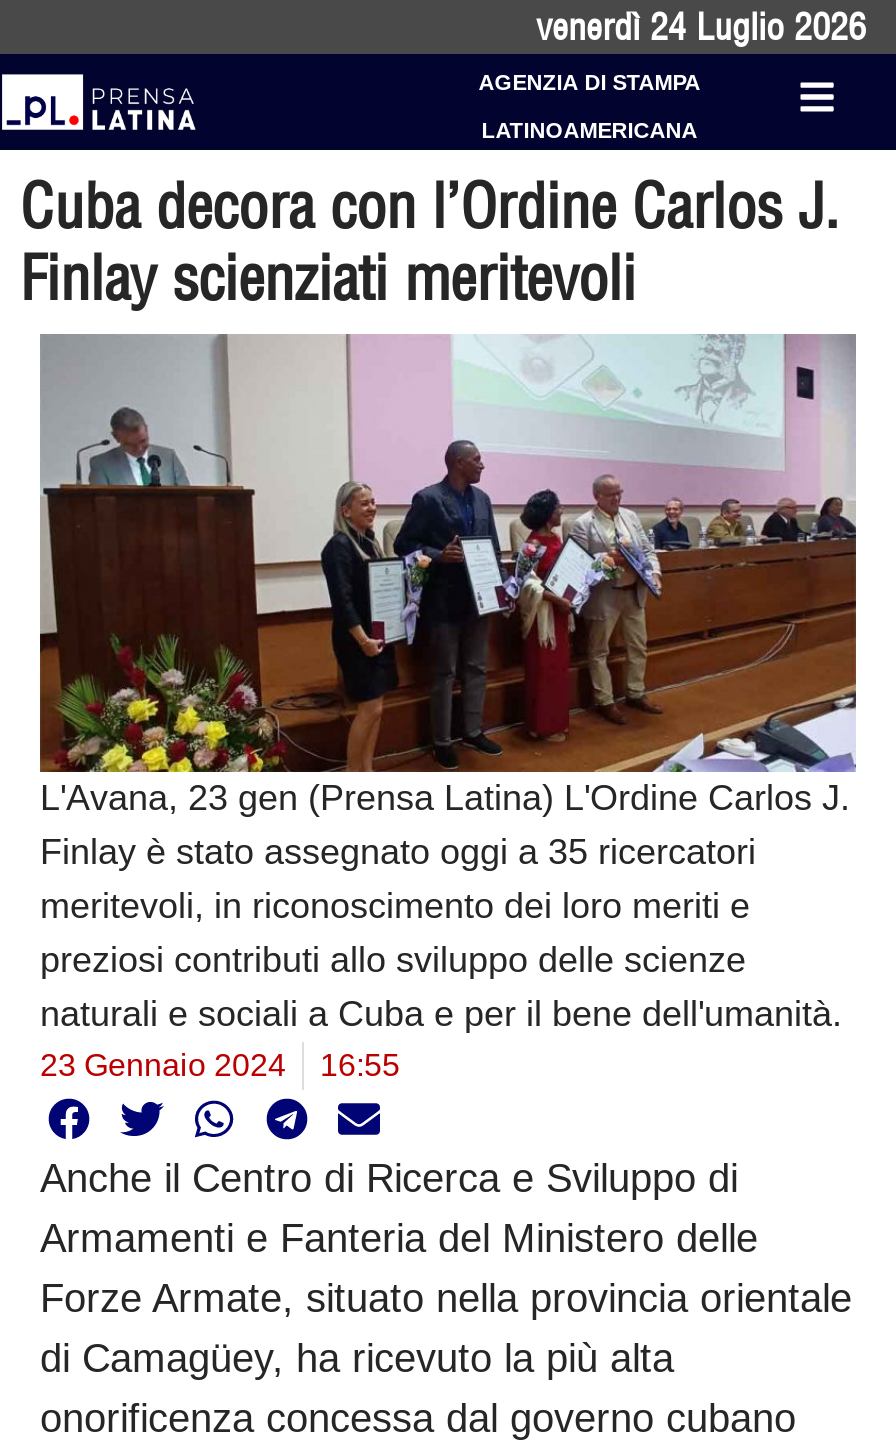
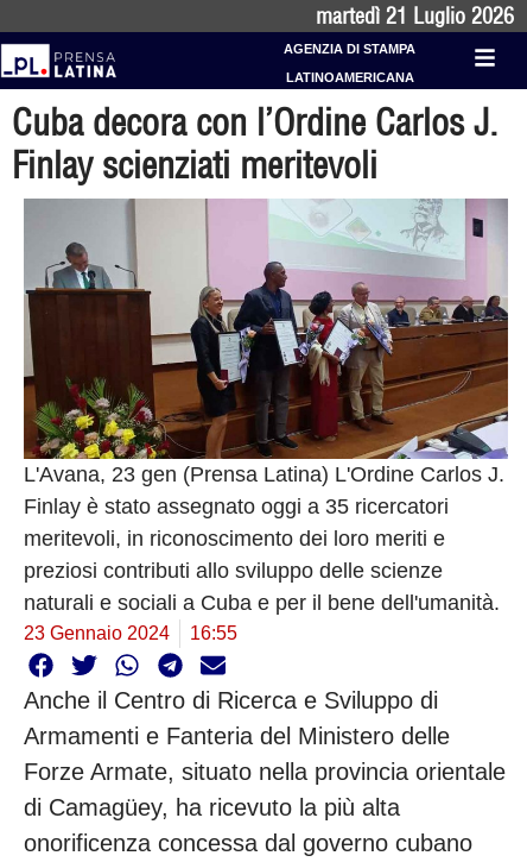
[536,4,866,50] venerdì 24 Luglio 2026 -> [316,2,514,30] martedì 21 Luglio 2026

